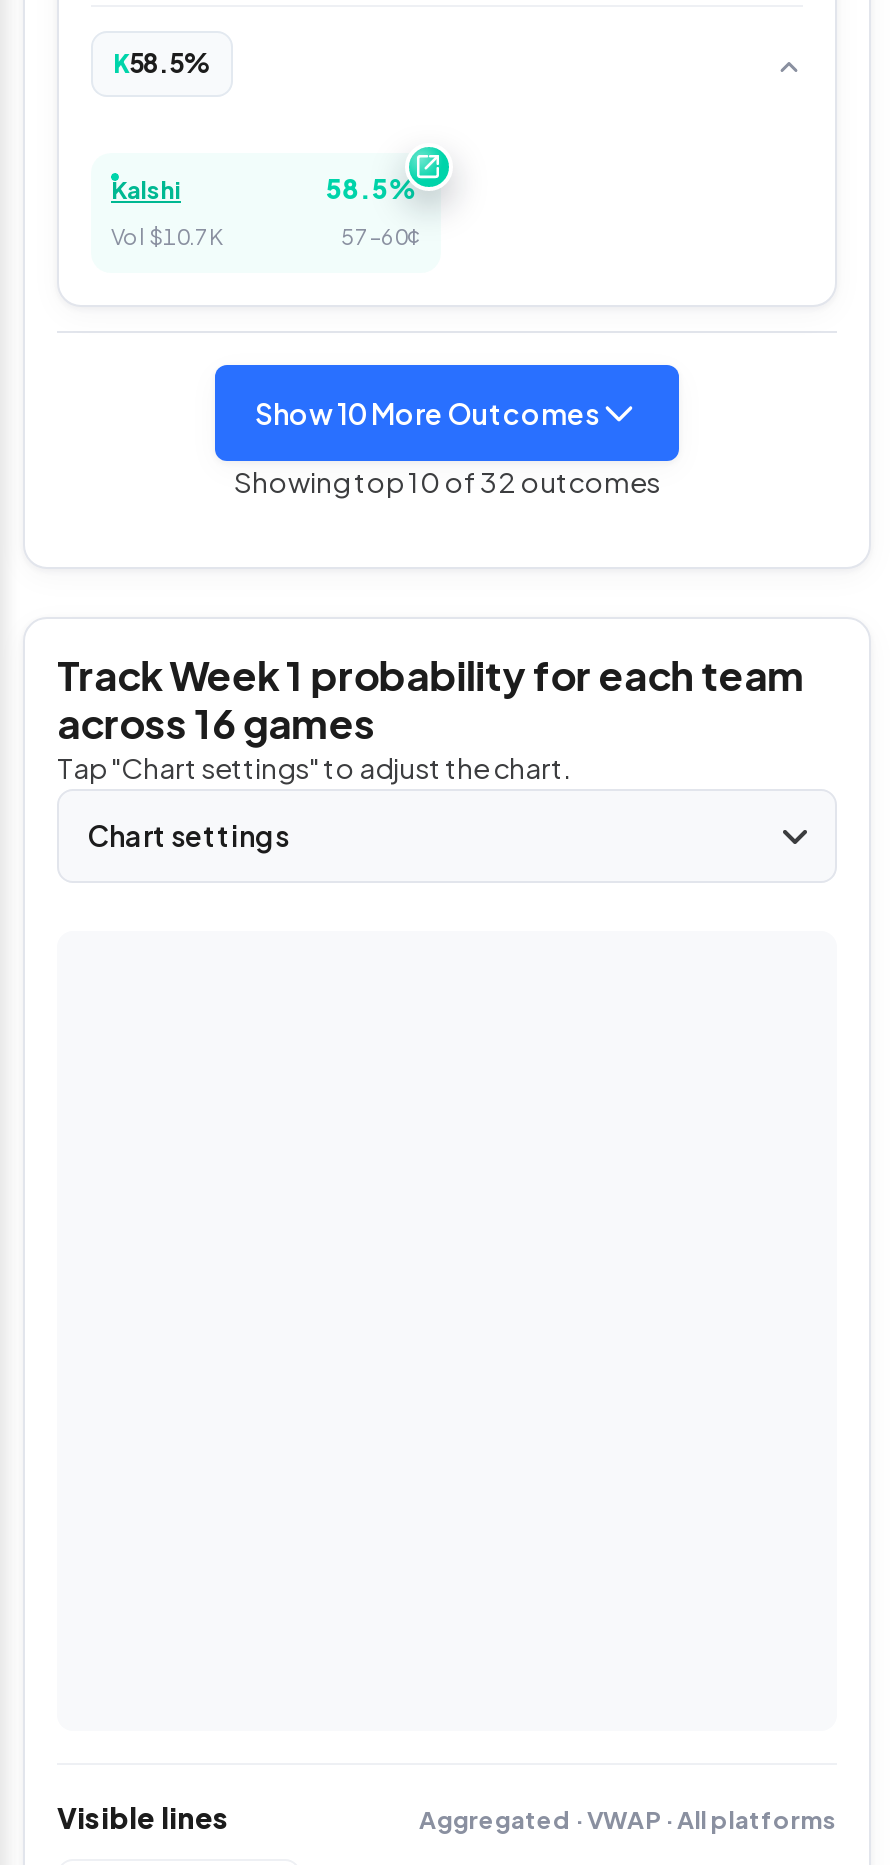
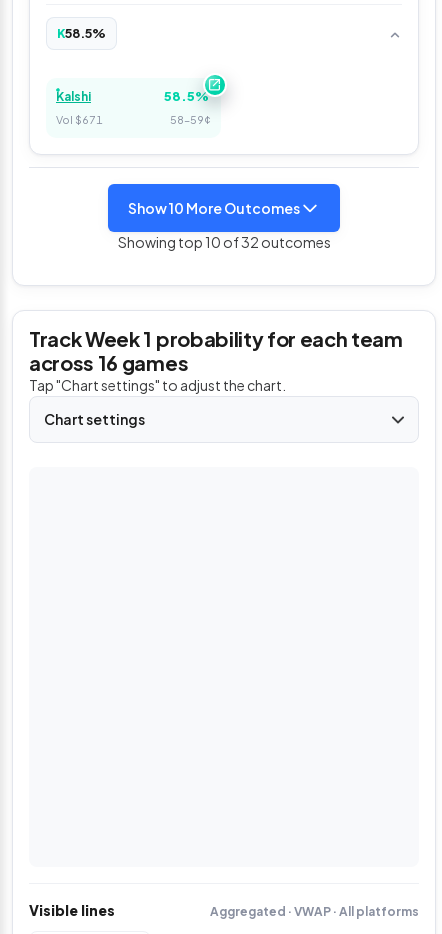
[111,224,223,250] Vol $10.7K -> [56,113,103,126] Vol $671
[341,224,421,250] 57–60¢ -> [170,113,211,126] 58–59¢

